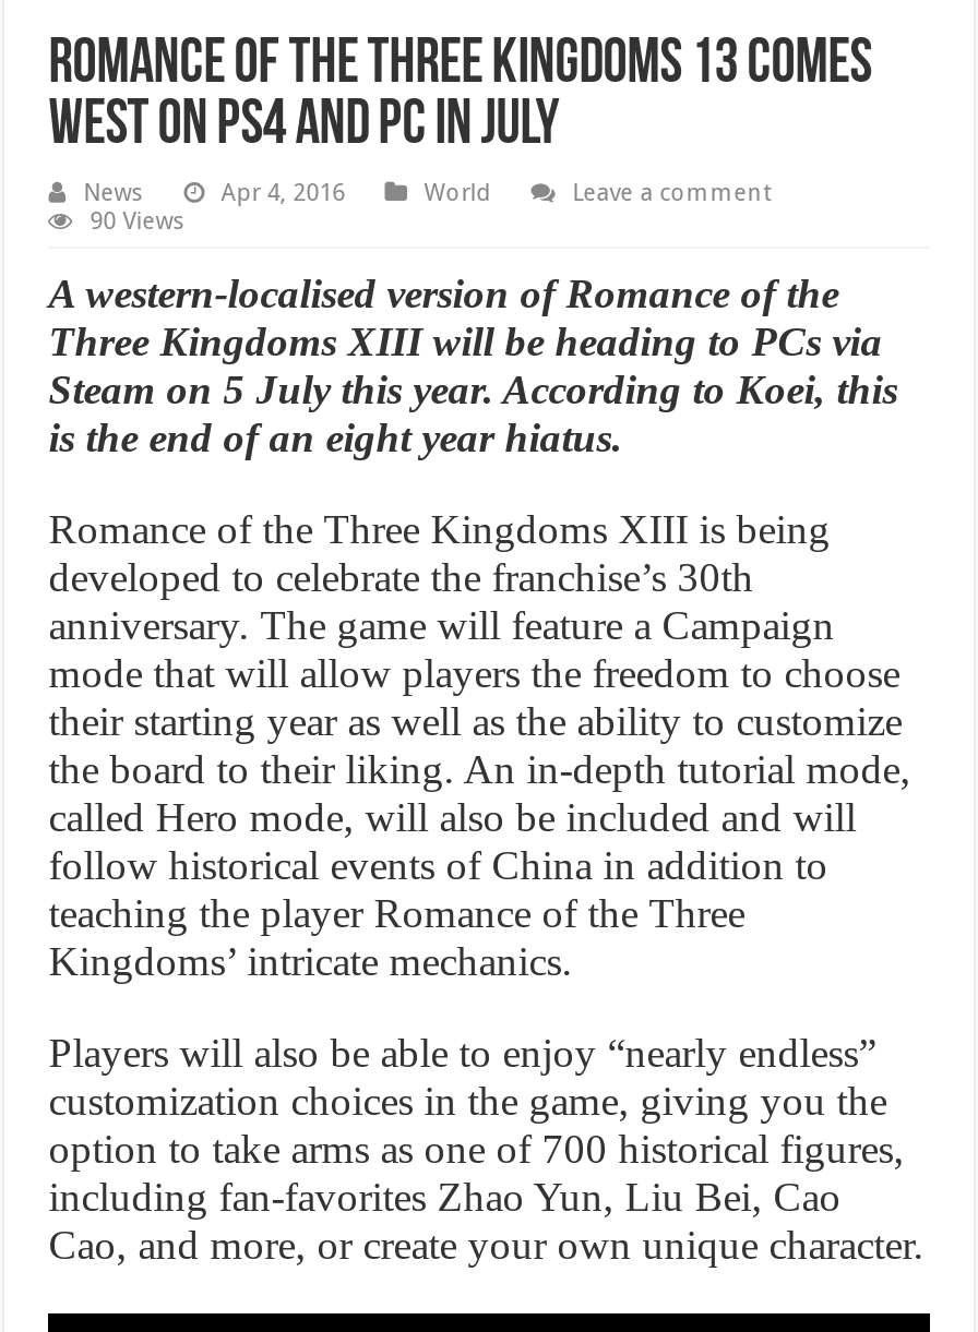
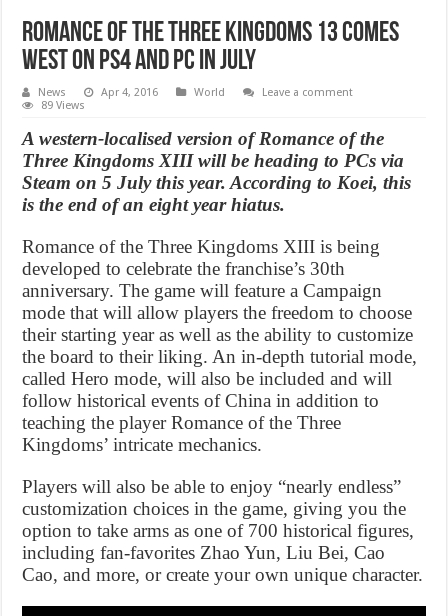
[90,207,186,236] 90 Views -> [41,99,85,112] 89 Views

